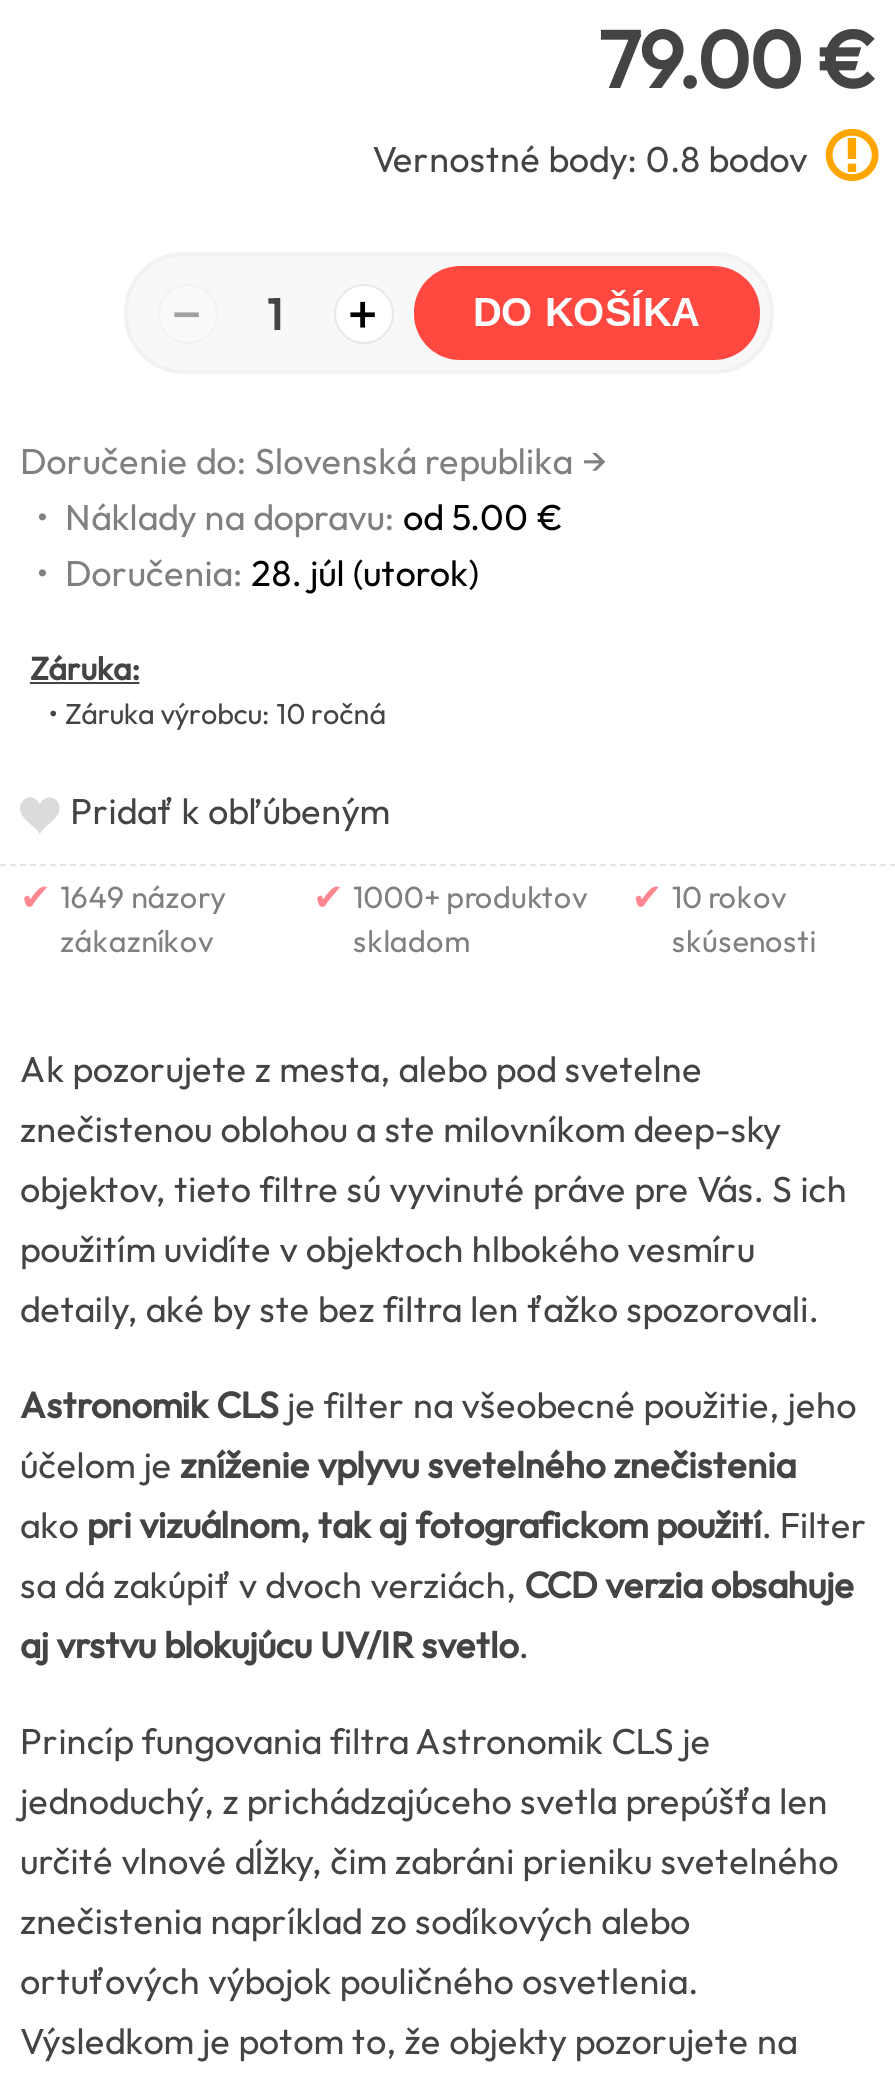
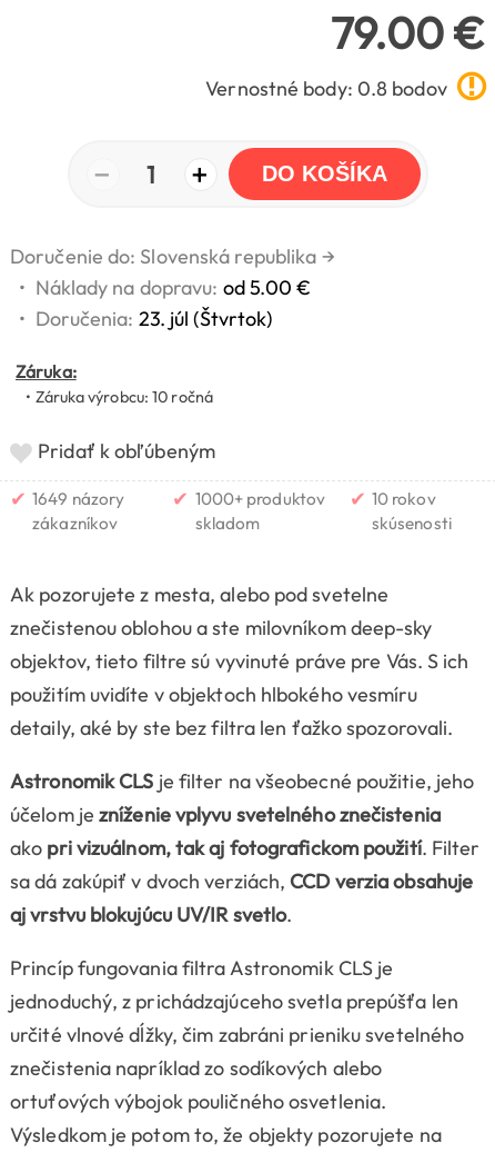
[20,551,478,597] • Doručenia: 28. júl (utorok) -> [10,306,272,332] • Doručenia: 23. júl (Štvrtok)

